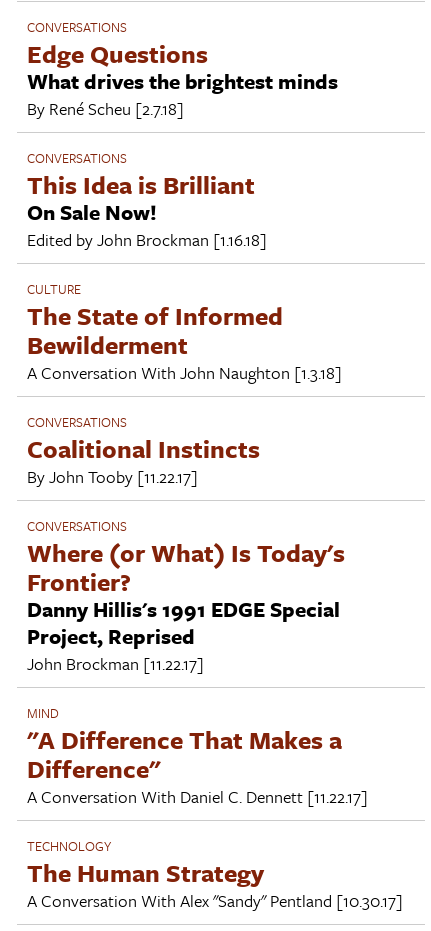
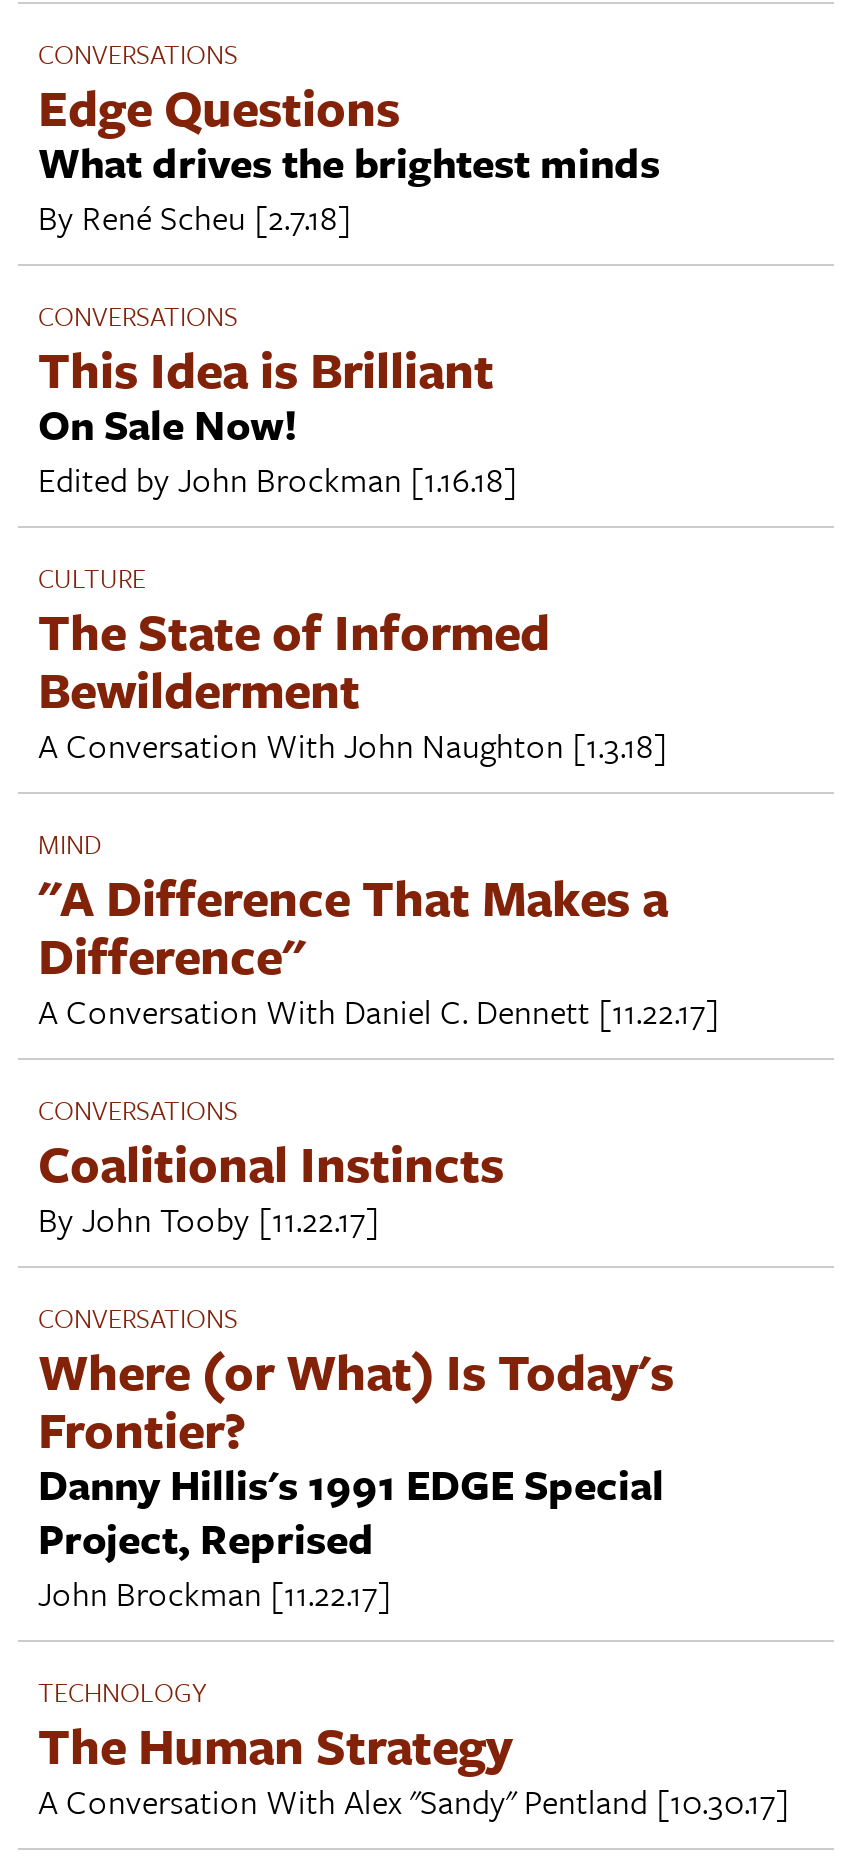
moved [27,412,345,676] -> [38,1089,674,1617]: CONVERSATIONS | Coalitional Instincts | By John Tooby [11.22.17] | ... | Project, Reprised | John Brockman [11.22.17]
moved [27,703,368,809] -> [38,823,720,1035]: MIND | "A Difference That Makes a | Difference" | A Conversation With Daniel C. Dennett [11.22.17]

